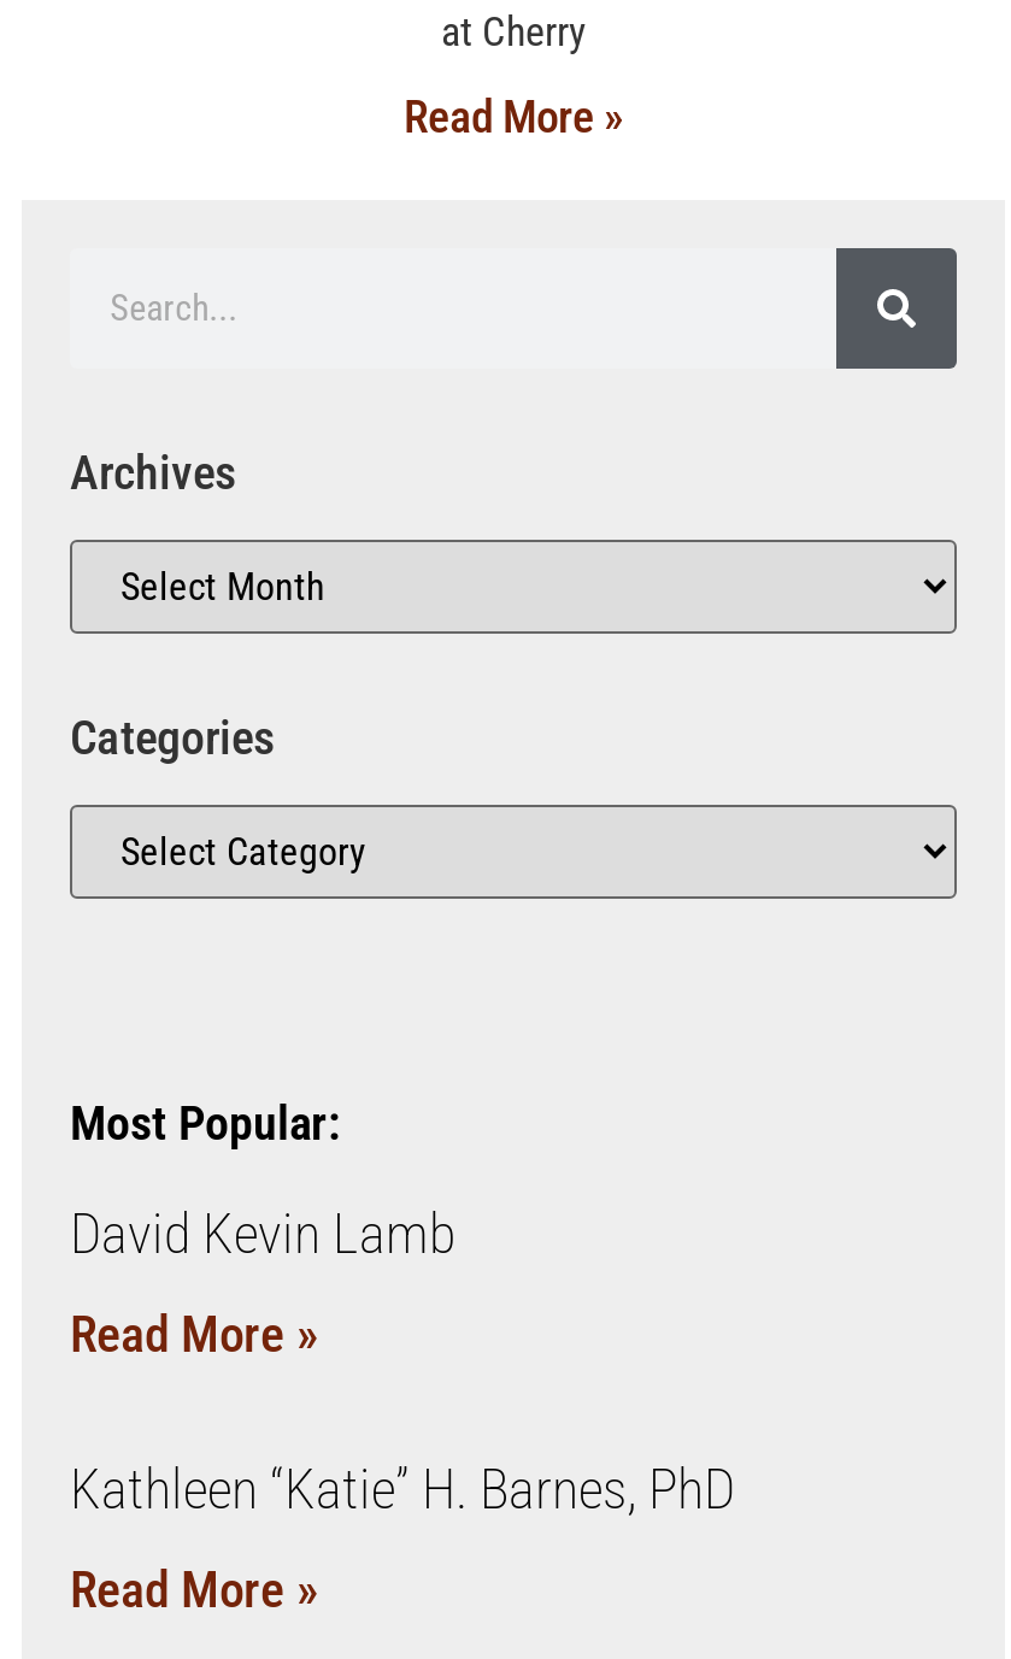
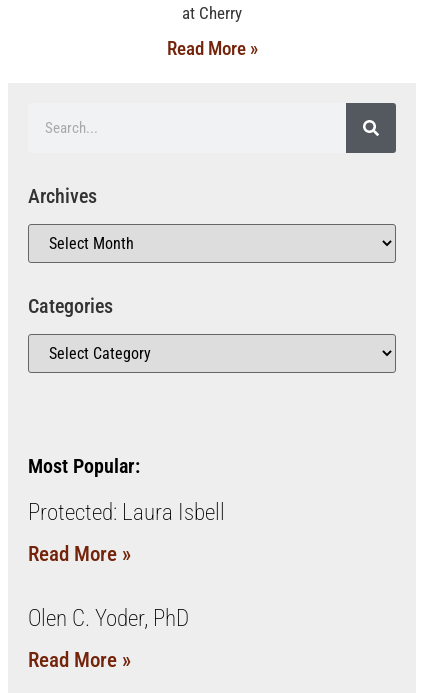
[70,1203,455,1268] David Kevin Lamb -> [28,499,225,526] Protected: Laura Isbell
[70,1459,735,1524] Kathleen “Katie” H. Barnes, PhD -> [28,605,189,632] Olen C. Yoder, PhD

